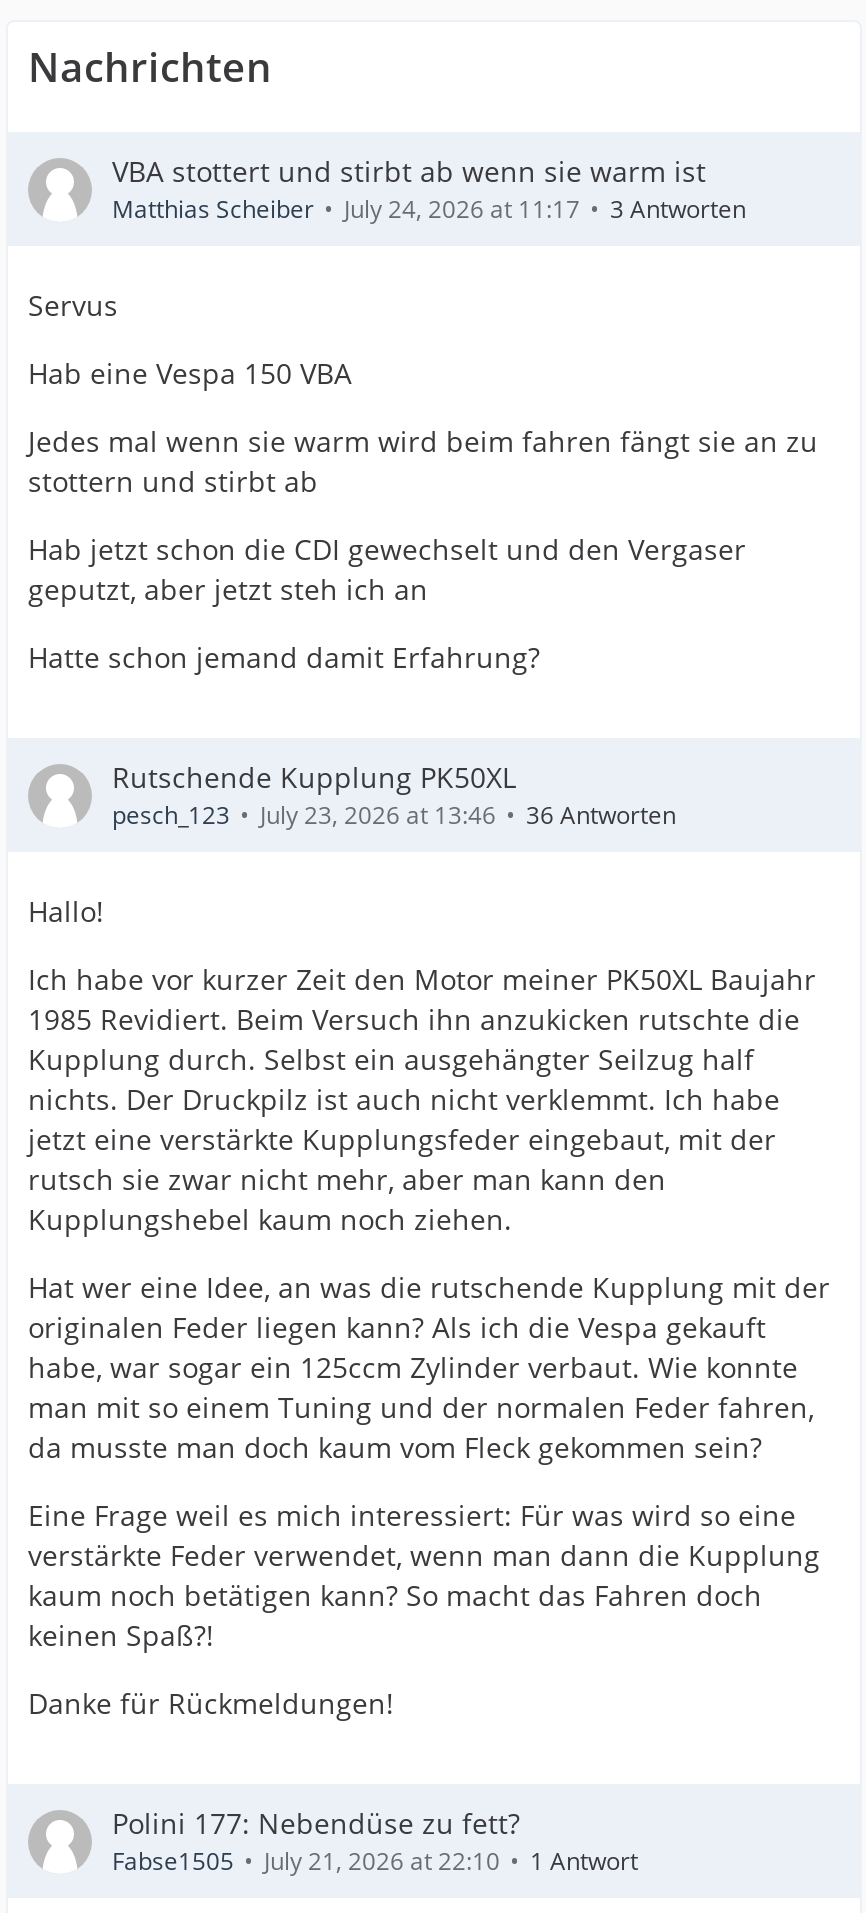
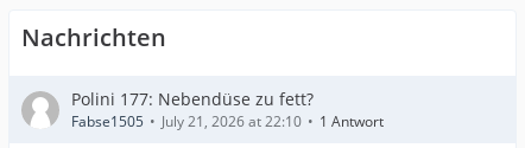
[28,152,830,1722] VBA stottert und stirbt ab wenn sie warm ist | Matthias Scheiber | July 24, 2026 at 11:17 | 3 Antworten | Servus | Hab eine Vespa 150 VBA | Jedes mal wenn sie warm wird beim fahren fängt sie an zu | stottern und stirbt ab | Hab jetzt schon die CDI gewechselt und den Vergaser | geputzt, aber jetzt steh ich an | Hatte schon jemand damit Erfahrung? | Rutschende Kupplung PK50XL | pesch_123 | July 23, 2026 at 13:46 | 36 Antworten | Hallo! | Ich habe vor kurzer Zeit den Motor meiner PK50XL Baujahr | 1985 Revidiert. Beim Versuch ihn anzukicken rutschte die | Kupplung durch. Selbst ein ausgehängter Seilzug half | nichts. Der Druckpilz ist auch nicht verklemmt. Ich habe | jetzt eine verstärkte Kupplungsfeder eingebaut, mit der | rutsch sie zwar nicht mehr, aber man kann den | Kupplungshebel kaum noch ziehen. | Hat wer eine Idee, an was die rutschende Kupplung mit der | originalen Feder liegen kann? Als ich die Vespa gekauft | habe, war sogar ein 125ccm Zylinder verbaut. Wie konnte | man mit so einem Tuning und der normalen Feder fahren, | da musste man doch kaum vom Fleck gekommen sein? | Eine Frage weil es mich interessiert: Für was wird so eine | verstärkte Feder verwendet, wenn man dann die Kupplung | kaum noch betätigen kann? So macht das Fahren doch | keinen Spaß?! | Danke für Rückmeldungen! -> none

